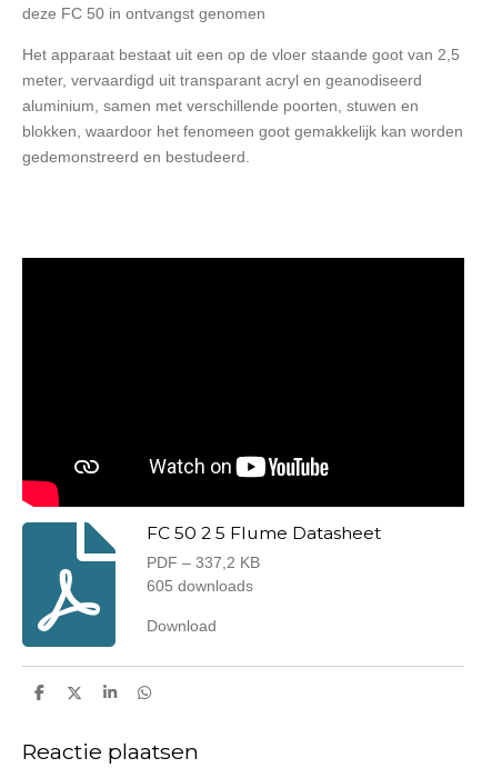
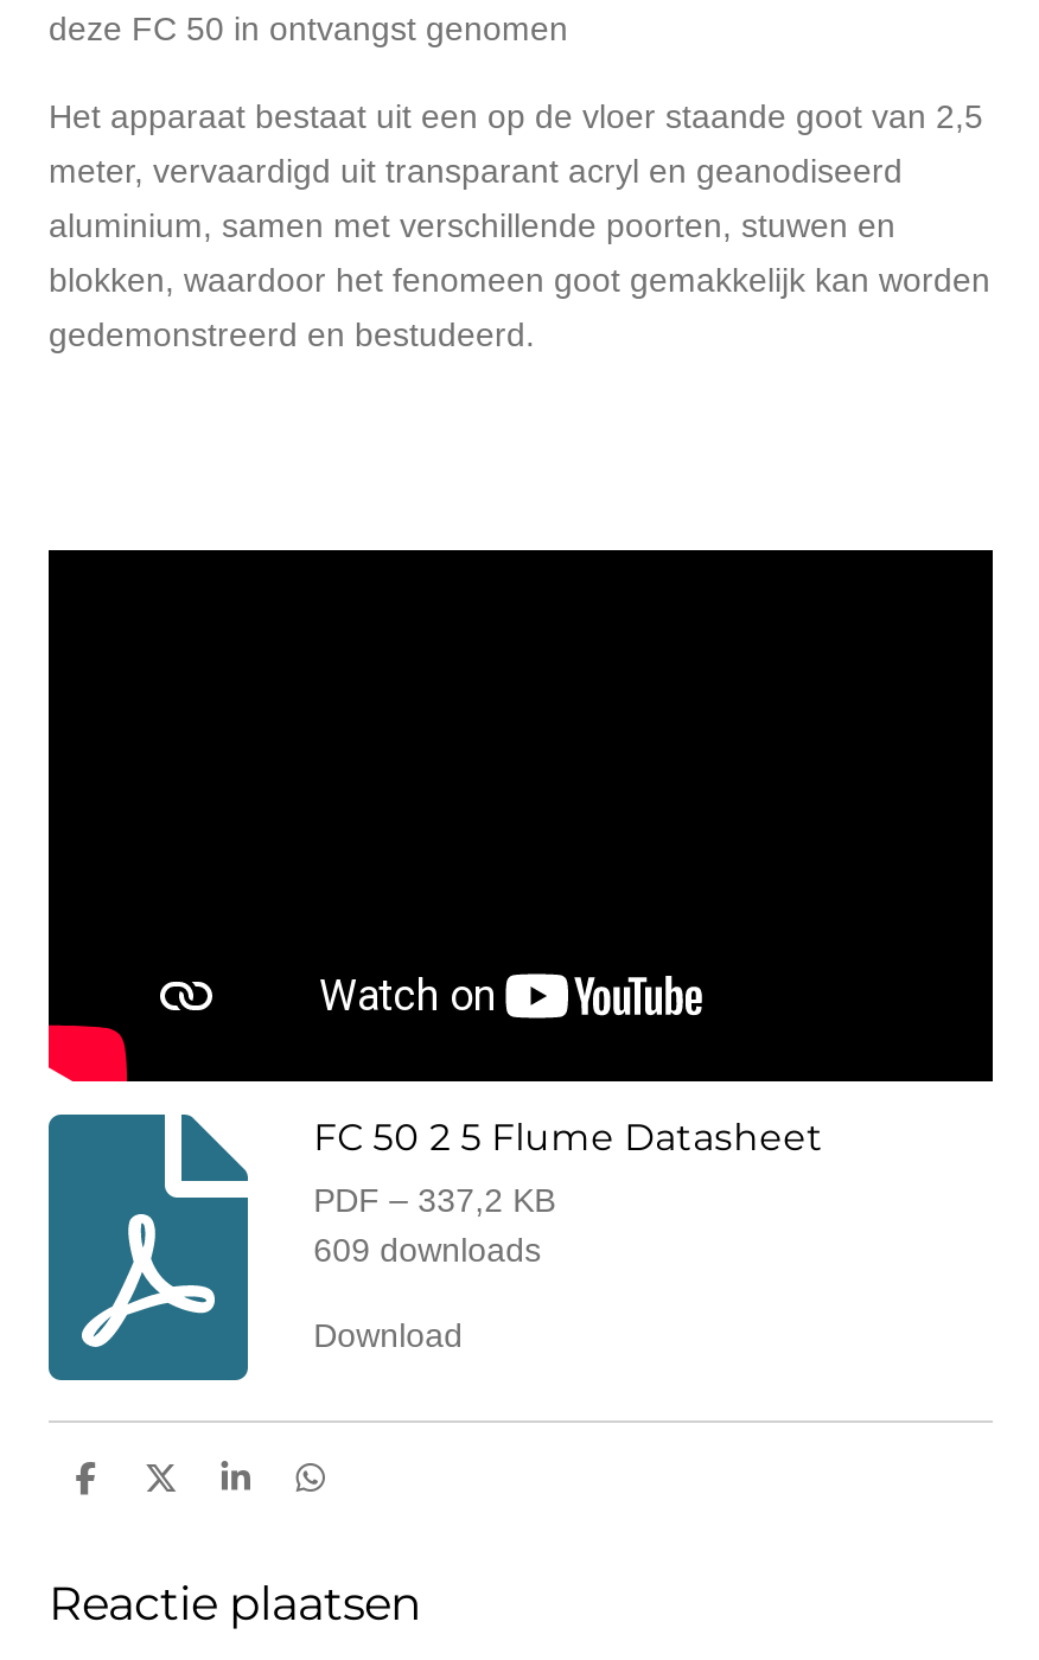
[146,576,253,594] 605 downloads -> [313,1230,541,1268] 609 downloads

